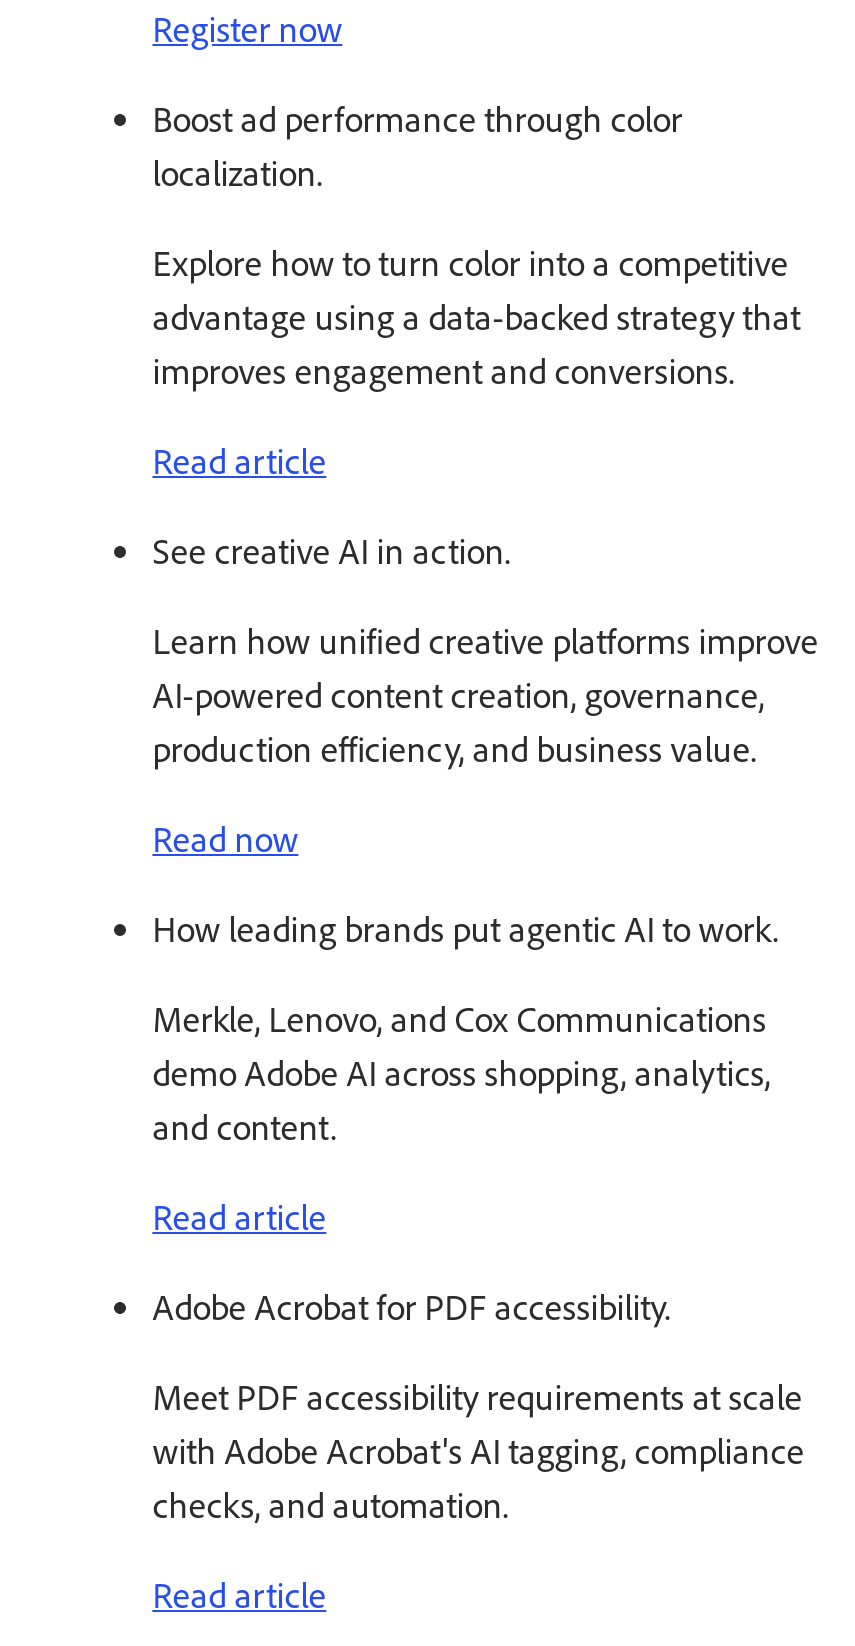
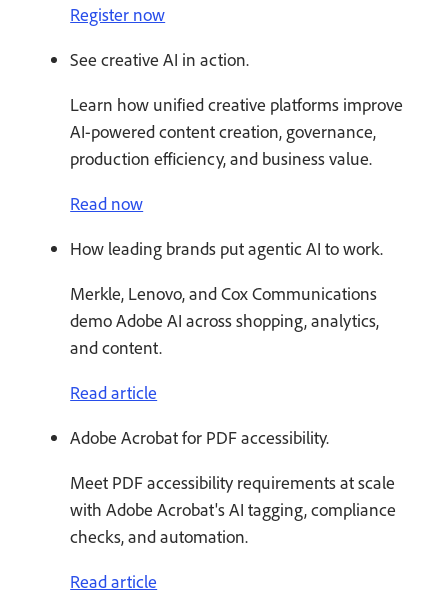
[152,97,800,483] Boost ad performance through color | localization. | Explore how to turn color into a competitive | advantage using a data-backed strategy that | improves engagement and conversions. | Read article -> none

